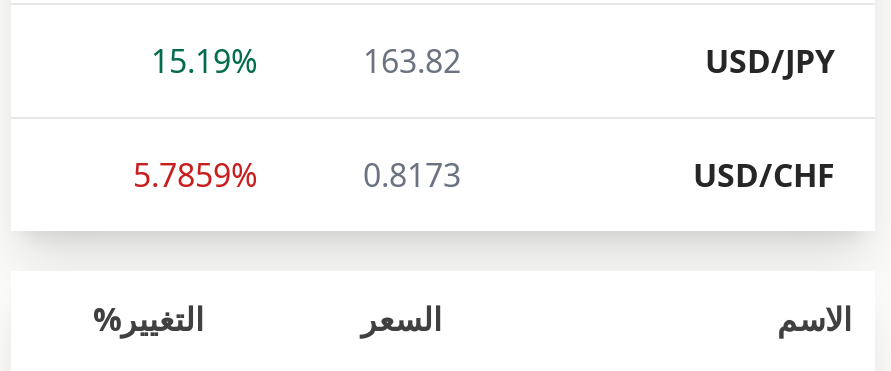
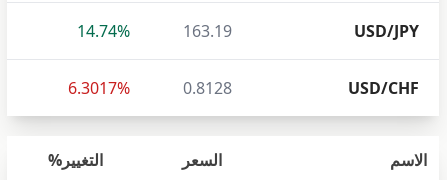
[151,38,257,82] 15.19% -> [77,20,130,42] 14.74%
[363,38,461,82] 163.82 -> [183,20,232,42] 163.19
[133,152,257,196] 5.7859% -> [68,77,130,99] 6.3017%
[363,152,461,196] 0.8173 -> [183,77,232,99] 0.8128

